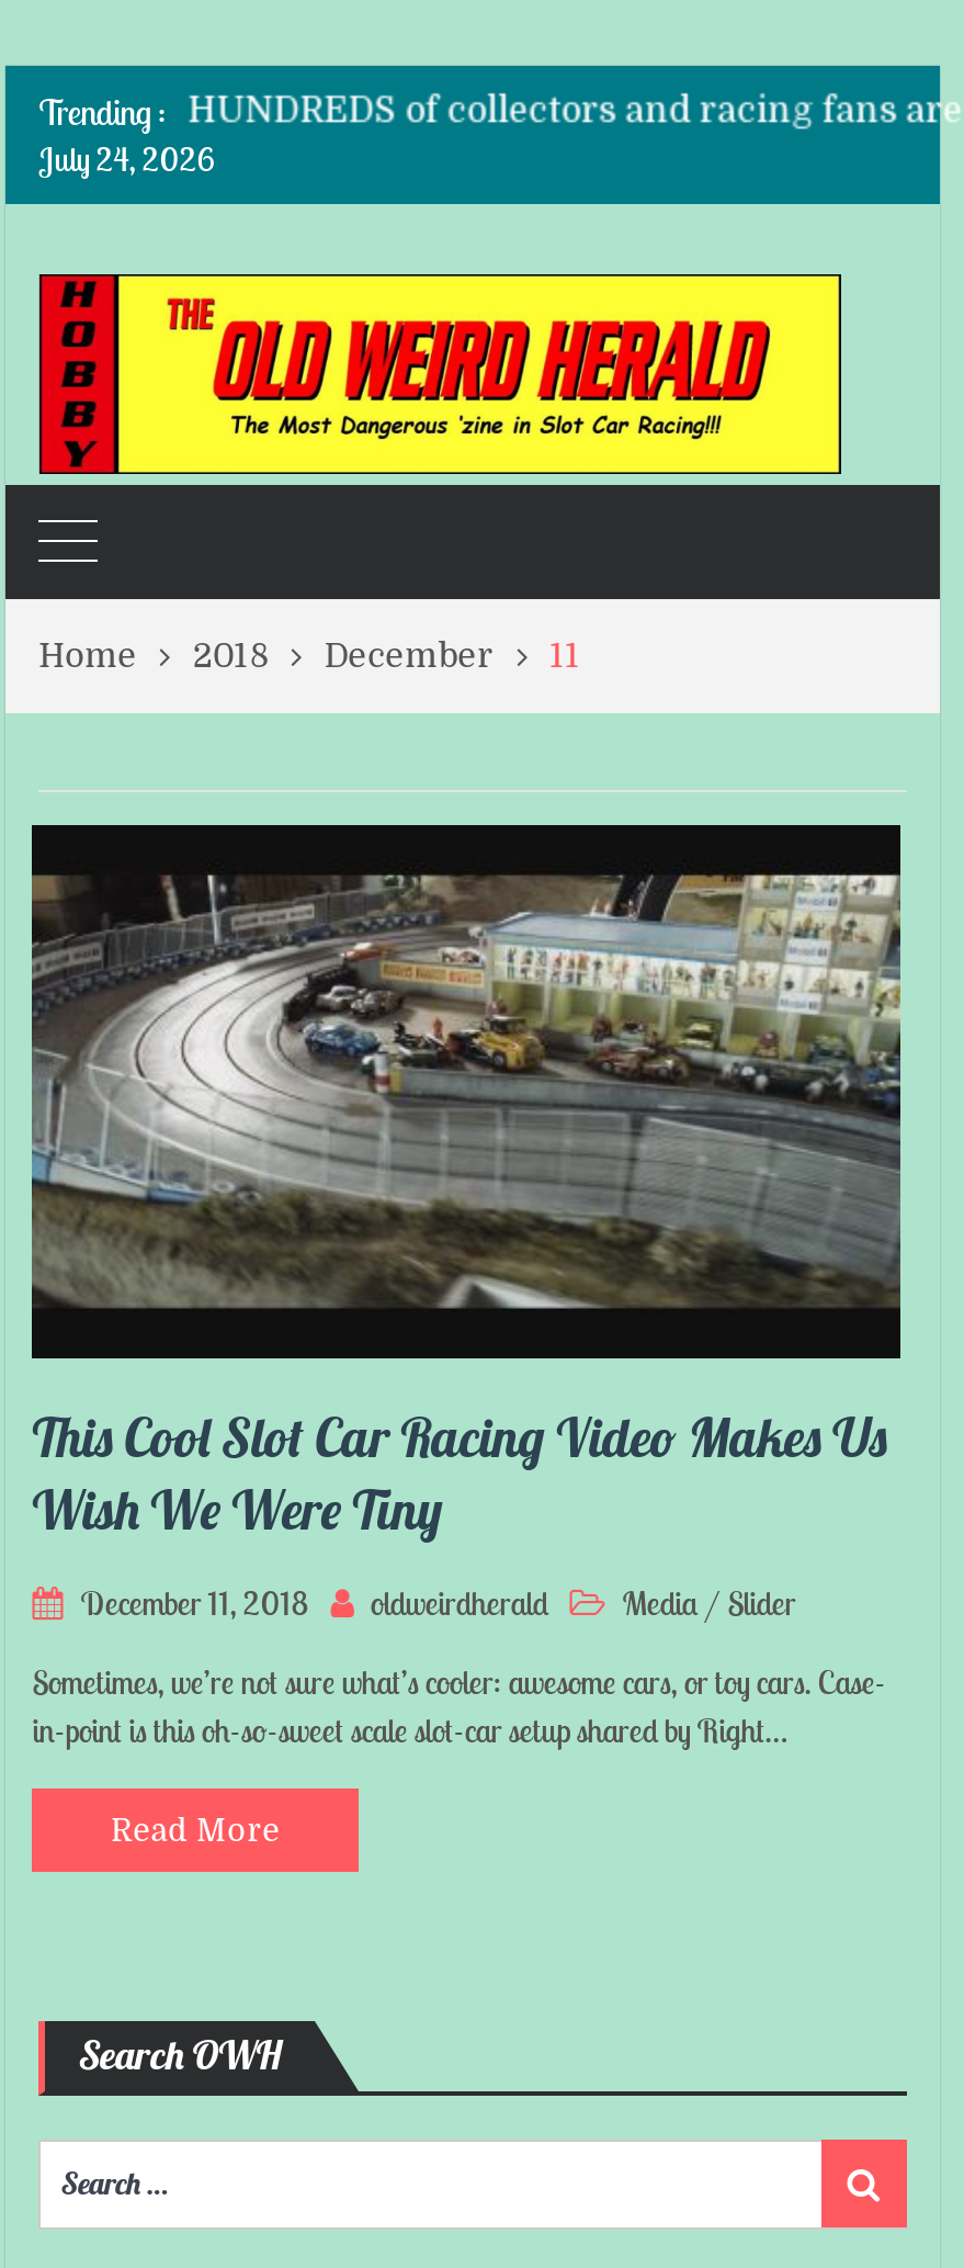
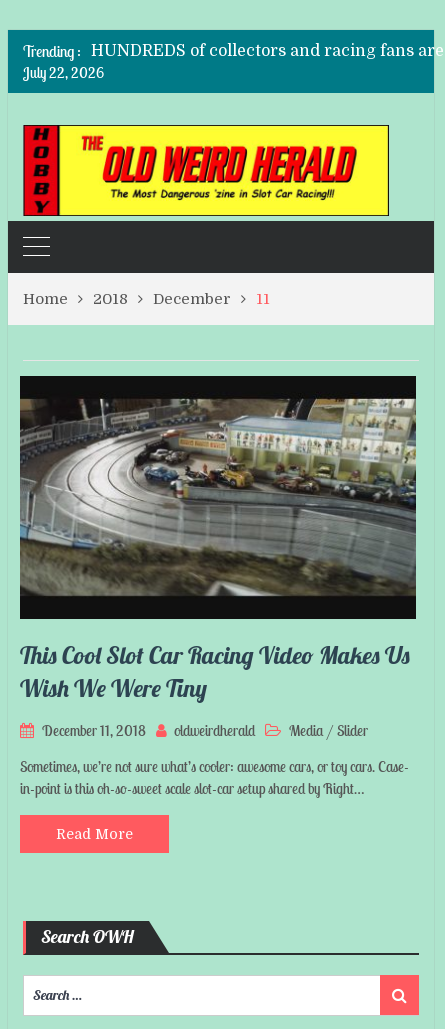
[39,138,214,180] July 24, 2026 -> [23,63,104,82] July 22, 2026

